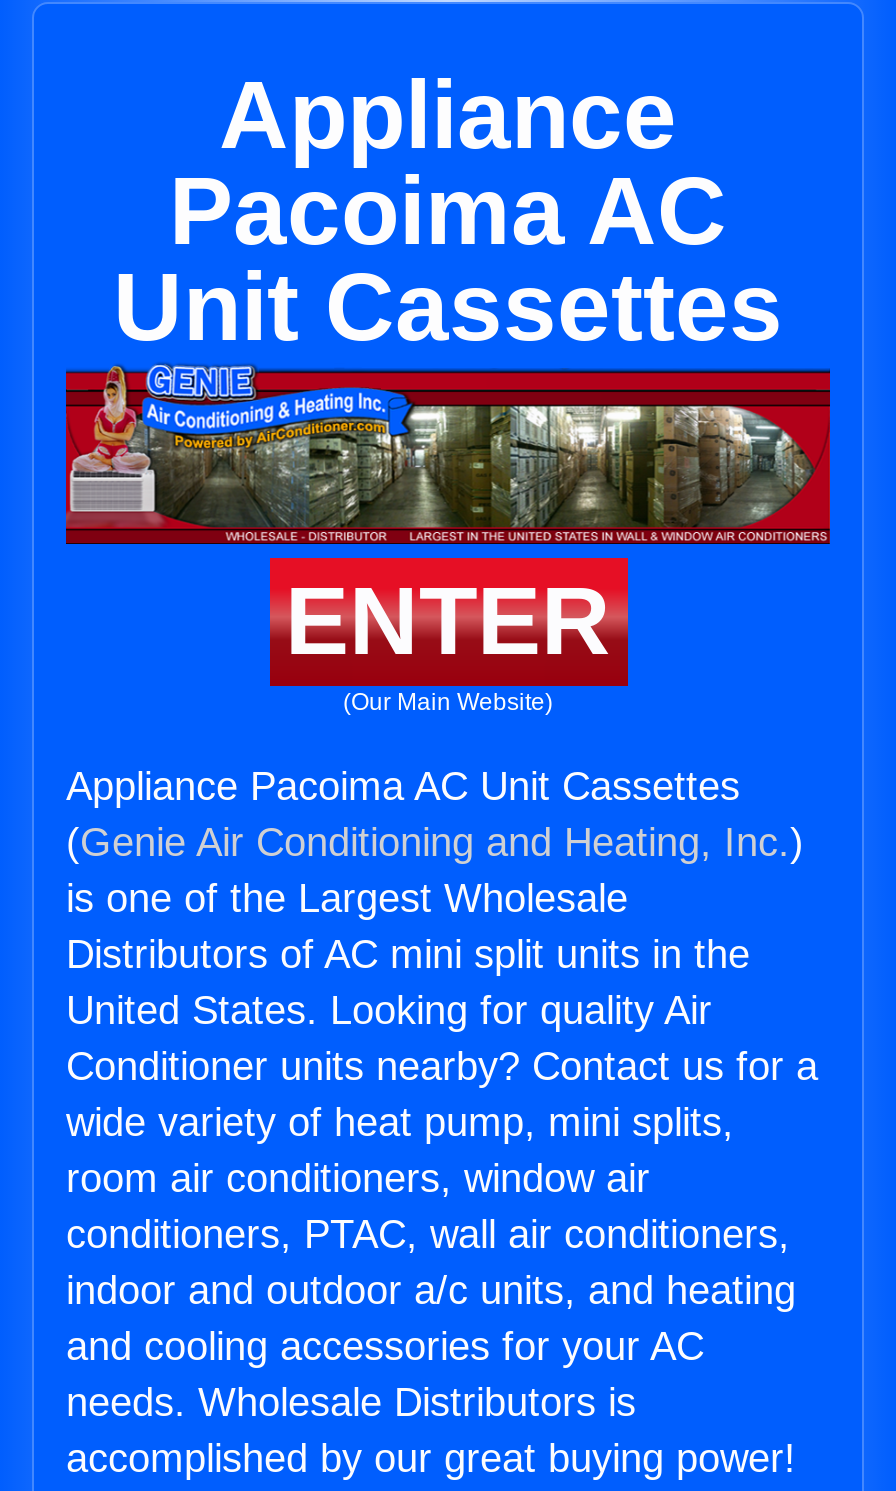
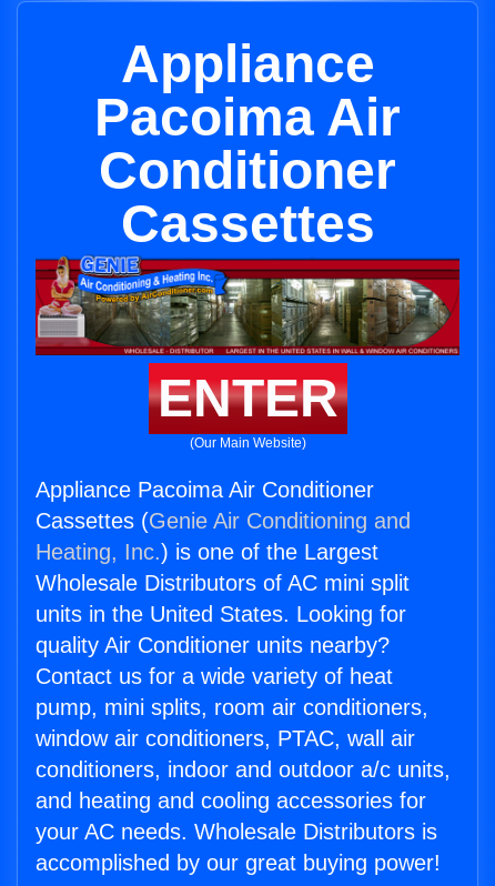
[113,158,783,360] Pacoima AC | Unit Cassettes -> [94,88,401,253] Pacoima Air | Conditioner | Cassettes
[66,764,818,1424] Appliance Pacoima AC Unit Cassettes | (Genie Air Conditioning and Heating, Inc.) | is one of the Largest Wholesale | Distributors of AC mini split units in the | United States. Looking for quality Air | Conditioner units nearby? Contact us for a | wide variety of heat pump, mini splits, | room air conditioners, window air | conditioners, PTAC, wall air conditioners, | indoor and outdoor a/c units, and heating | and cooling accessories for your AC | needs. Wholesale Distributors is -> [36,478,451,844] Appliance Pacoima Air Conditioner | Cassettes (Genie Air Conditioning and | Heating, Inc.) is one of the Largest | Wholesale Distributors of AC mini split | units in the United States. Looking for | quality Air Conditioner units nearby? | Contact us for a wide variety of heat | pump, mini splits, room air conditioners, | window air conditioners, PTAC, wall air | conditioners, indoor and outdoor a/c units, | and heating and cooling accessories for | your AC needs. Wholesale Distributors is

